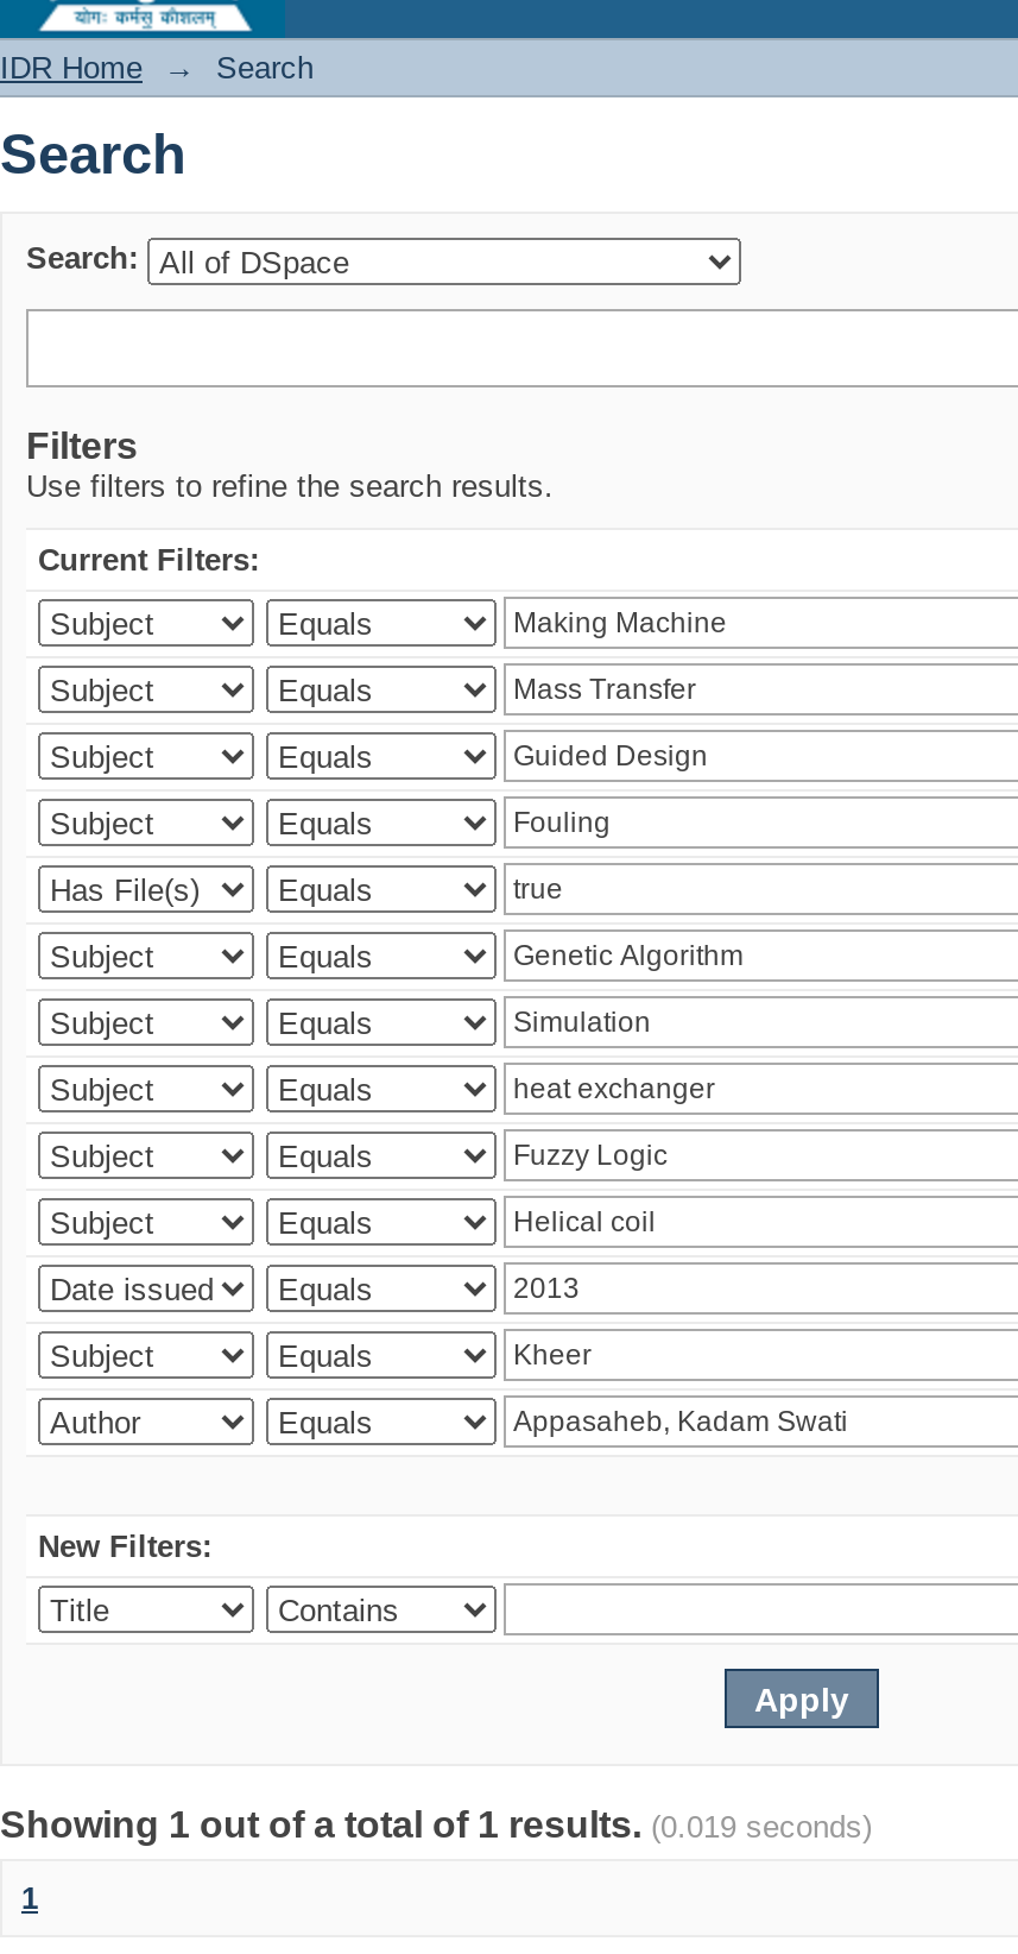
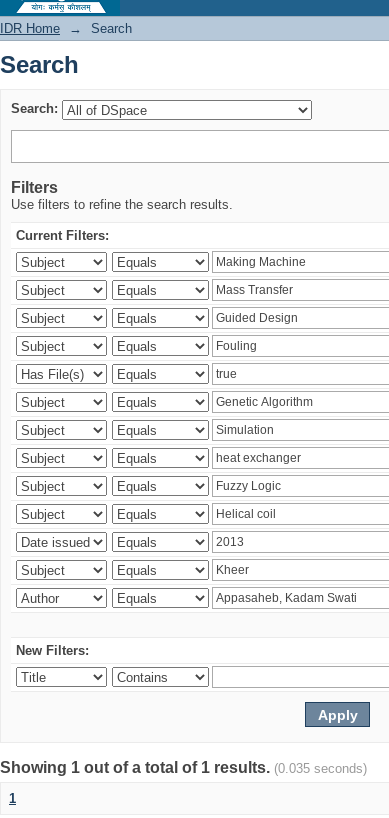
[0,1804,872,1845] Showing 1 out of a total of 1 results. (0.019 seconds) -> [0,759,367,776] Showing 1 out of a total of 1 results. (0.035 seconds)

